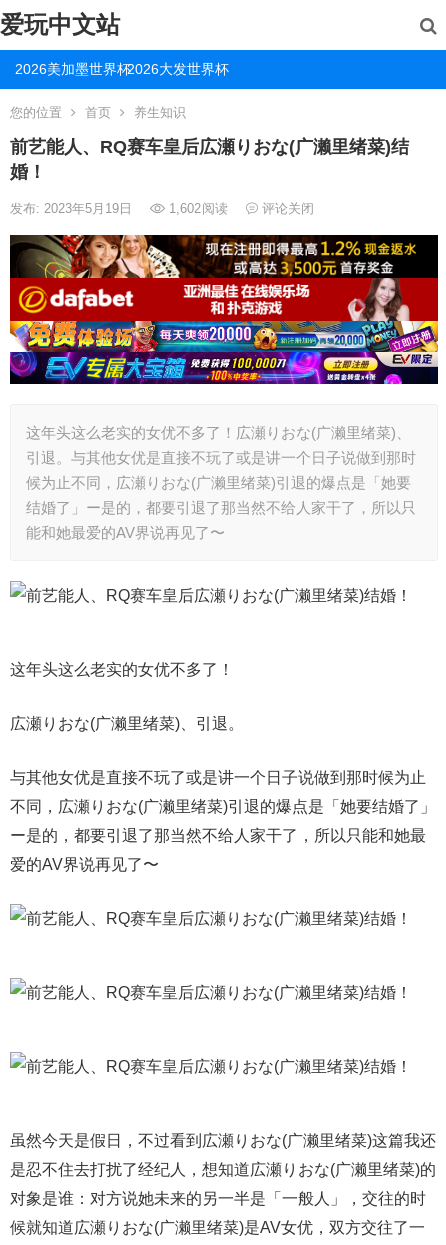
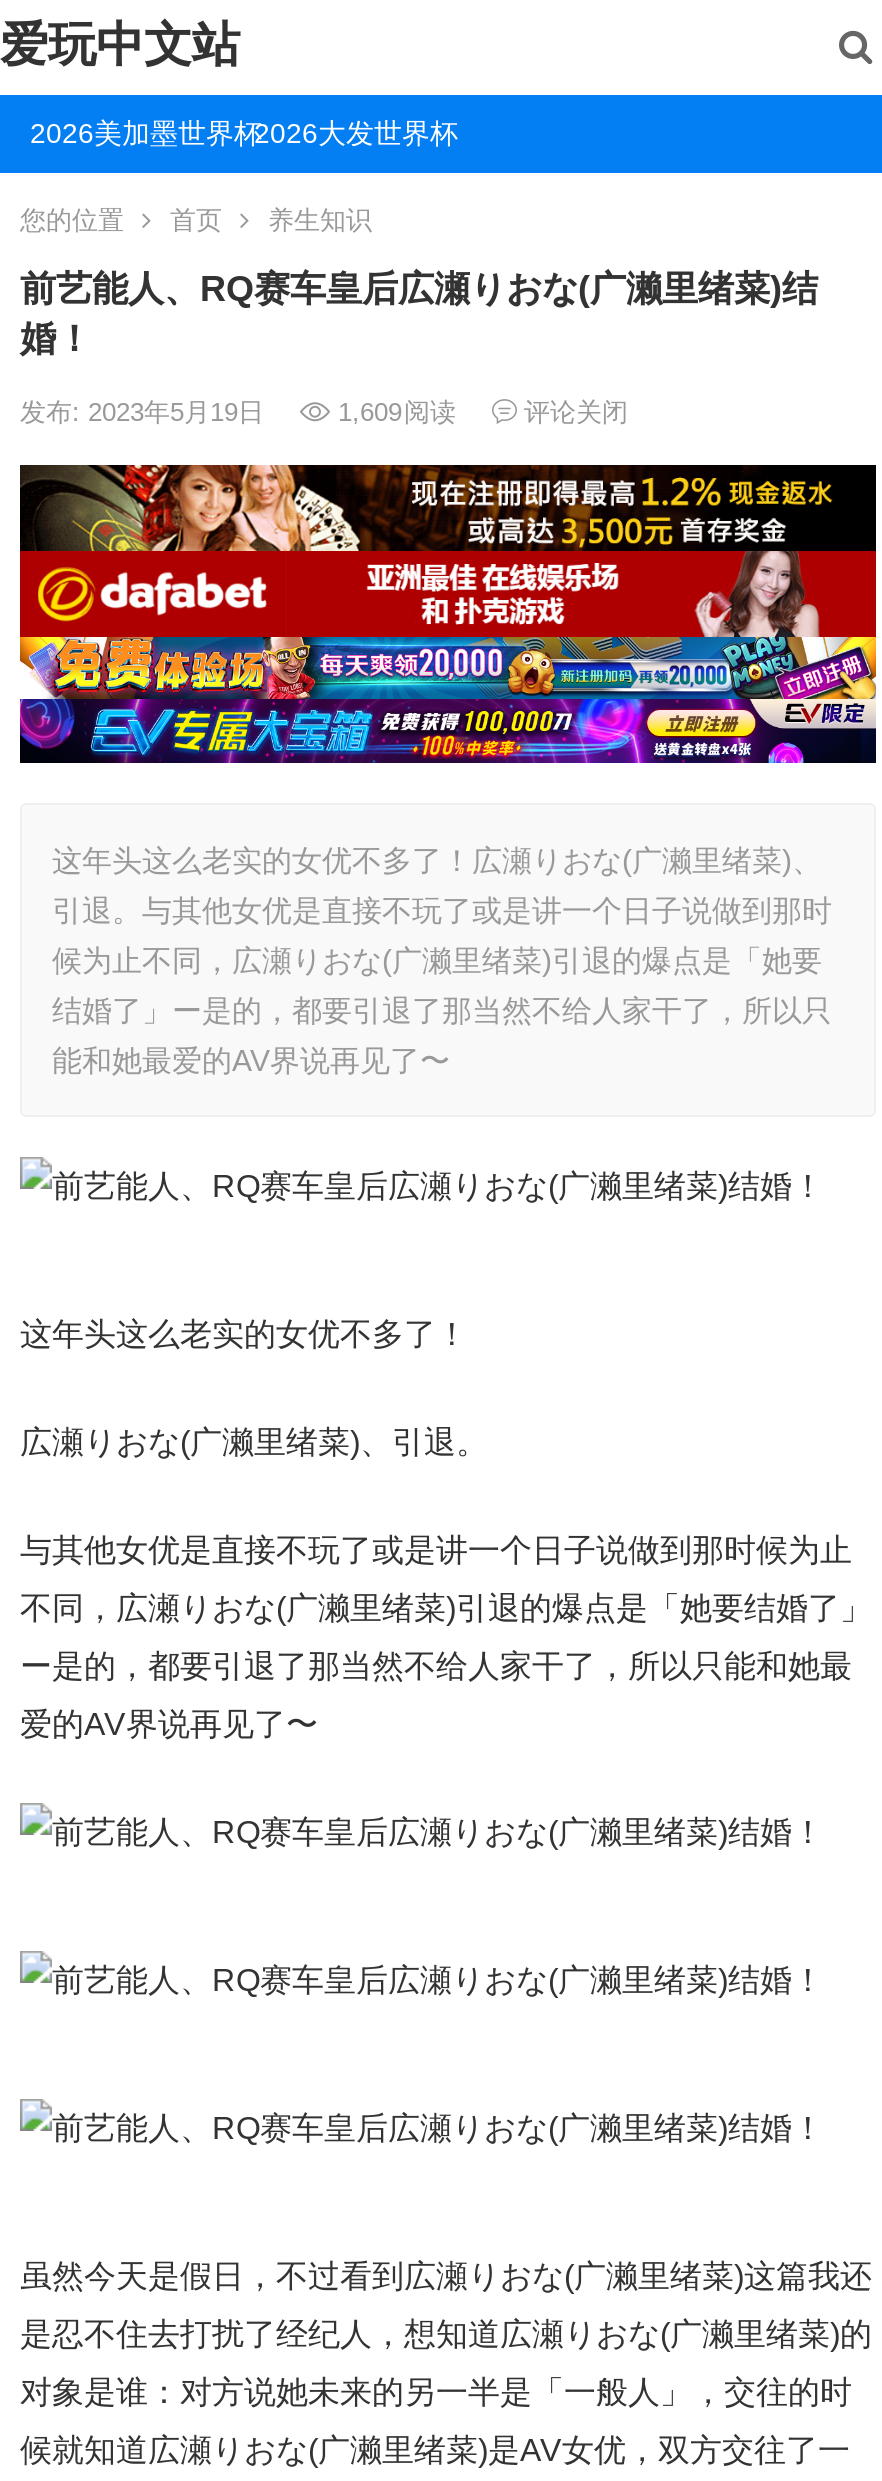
[10,201,314,216] 发布: 2023年5月19日 1,602阅读 评论关闭 -> [20,397,628,427] 发布: 2023年5月19日 1,609阅读 评论关闭

